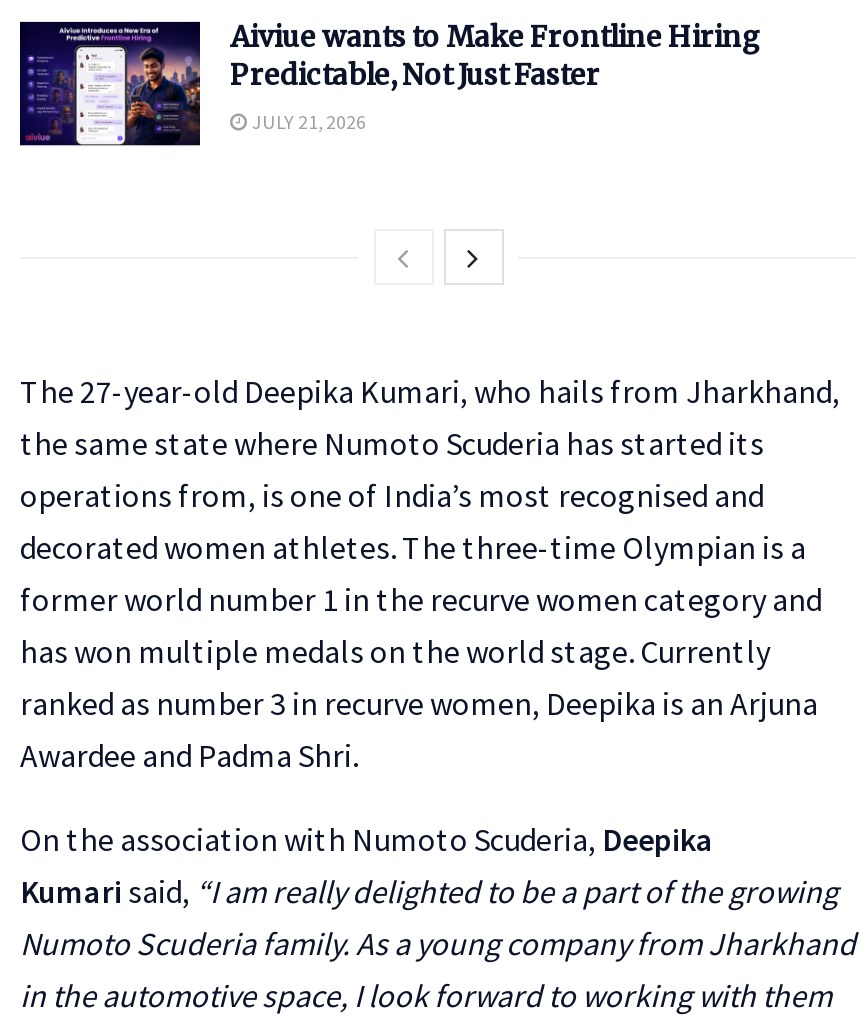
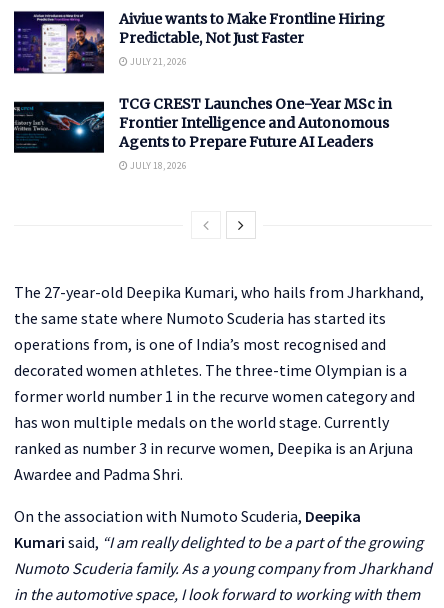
none -> [13,95,392,172] [image] | TCG CREST Launches One-Year MSc in | Frontier Intelligence and Autonomous | Agents to Prepare Future AI Leaders | JULY 18, 2026

